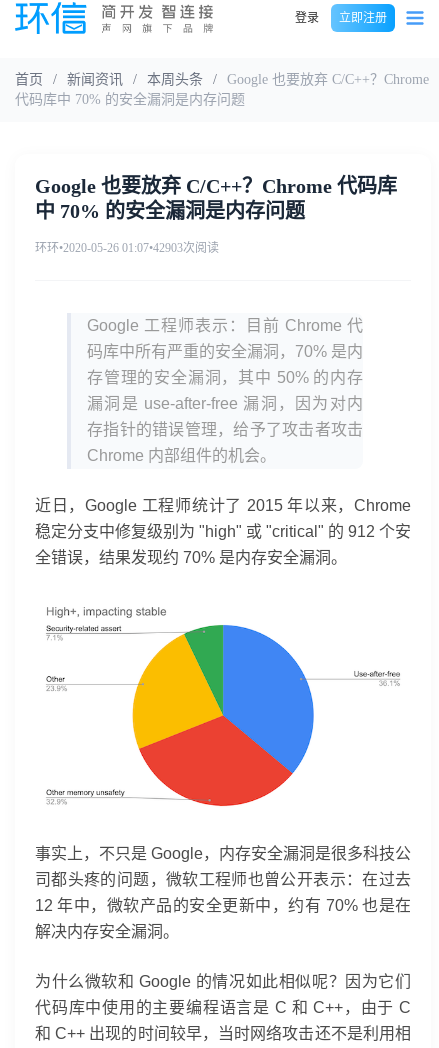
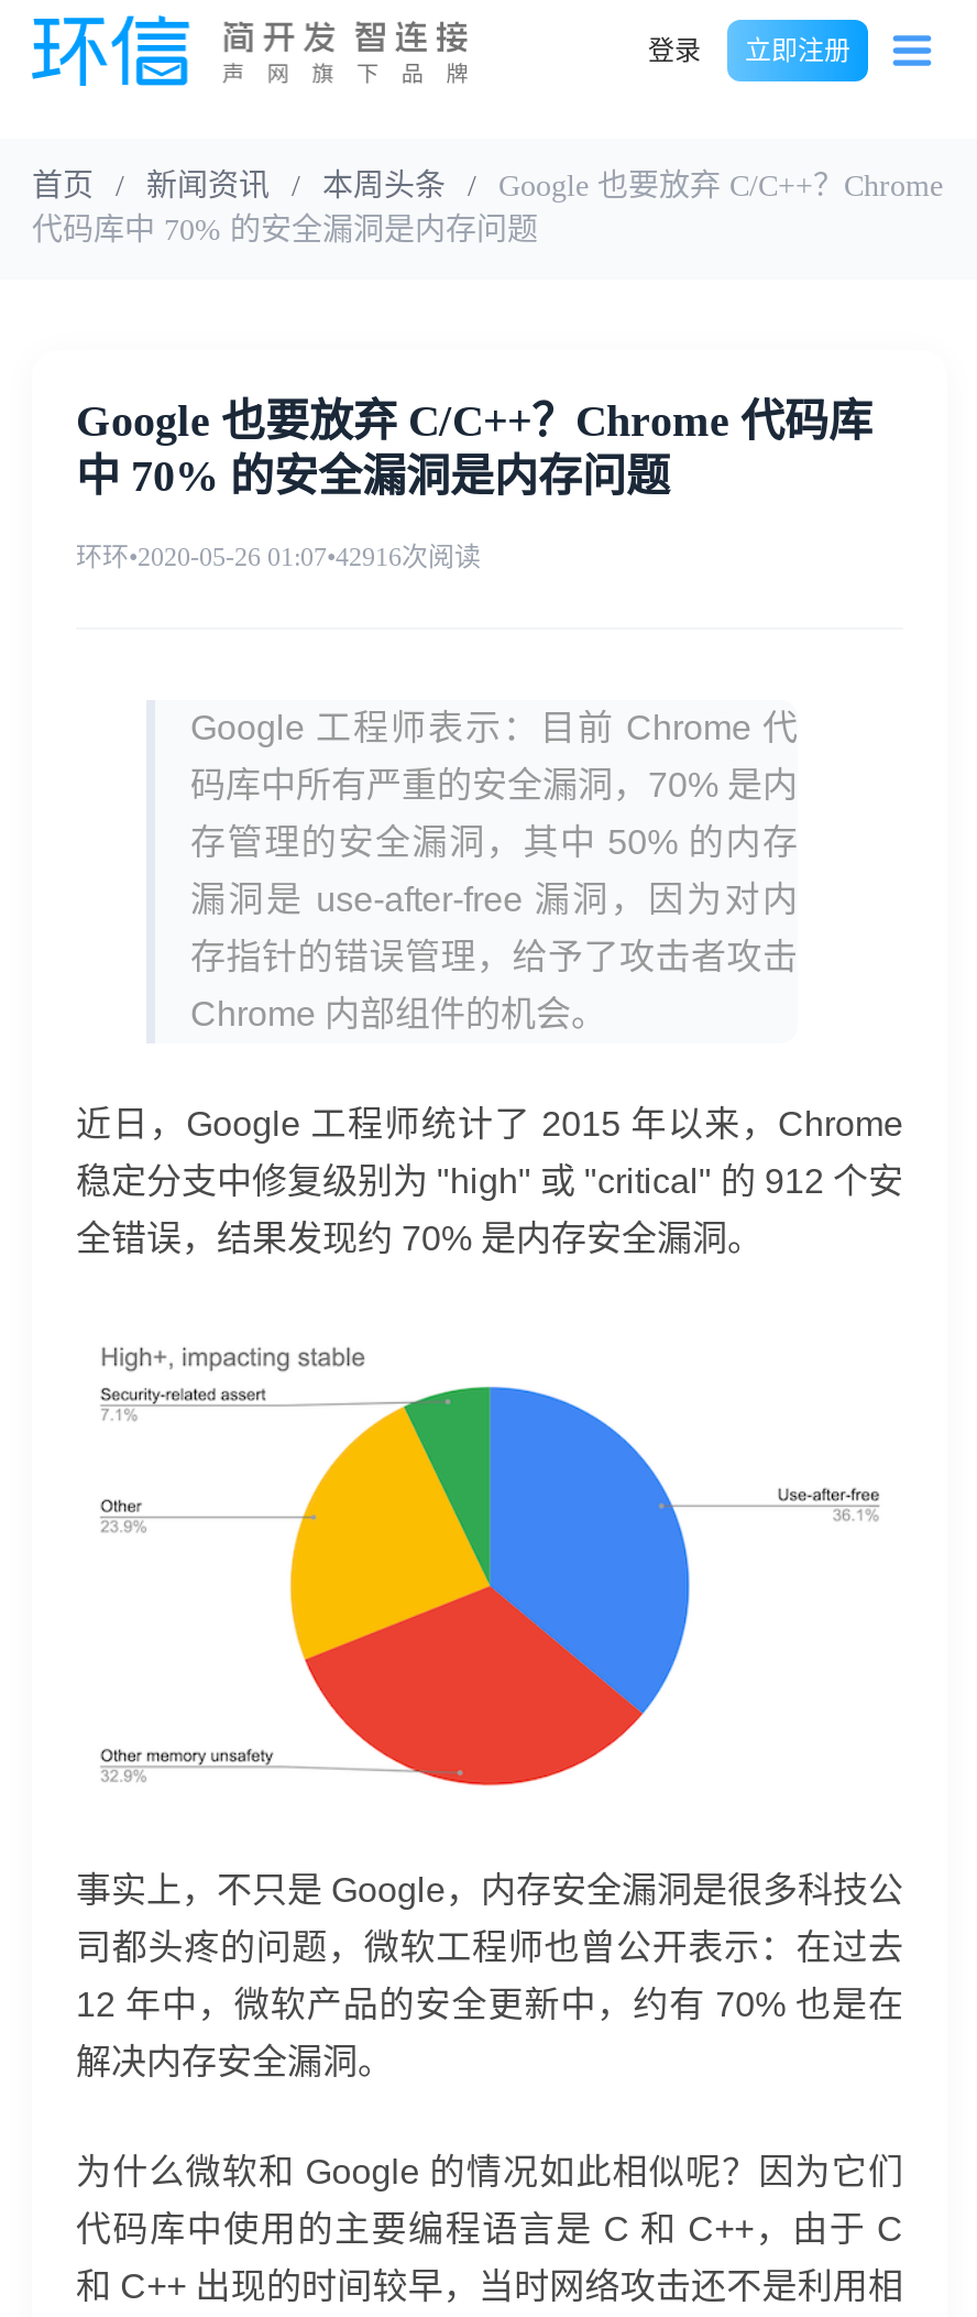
[35,241,219,255] 环环•2020-05-26 01:07•42903次阅读 -> [76,542,481,572] 环环•2020-05-26 01:07•42916次阅读

